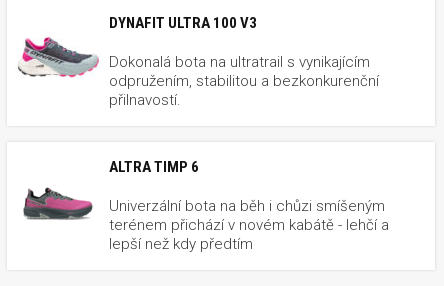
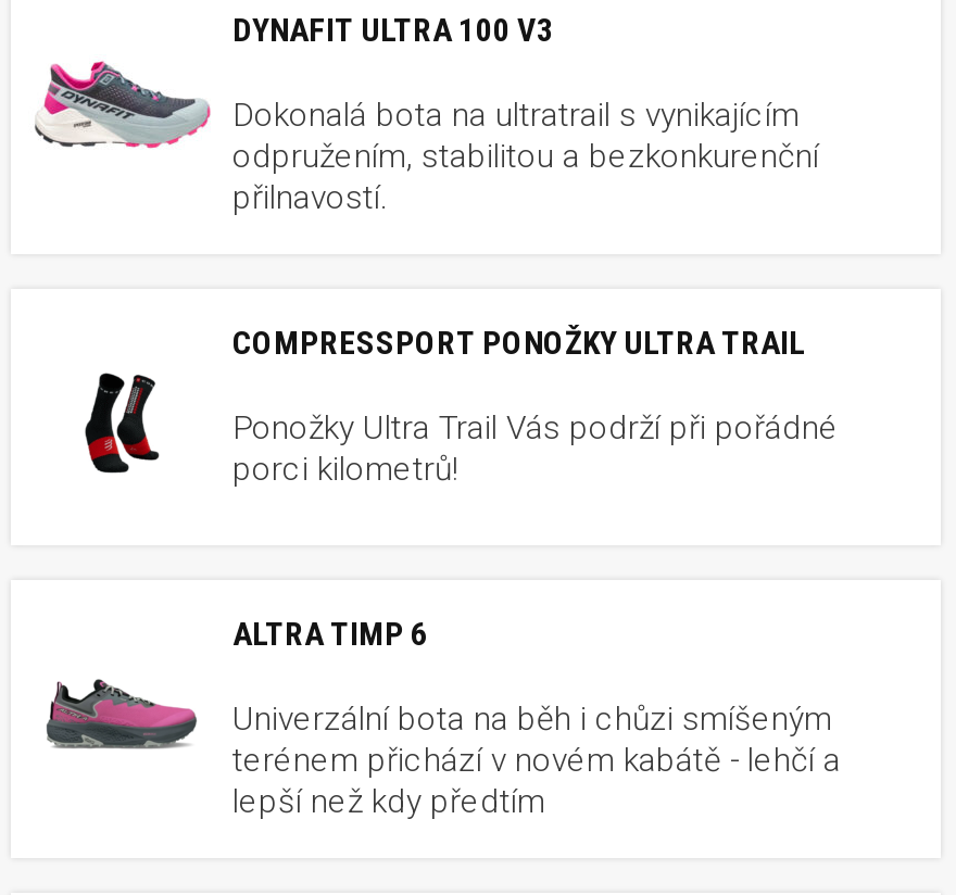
none -> [48,323,839,489] [image] | COMPRESSPORT PONOŽKY ULTRA TRAIL | Ponožky Ultra Trail Vás podrží při pořádné | porci kilometrů!

